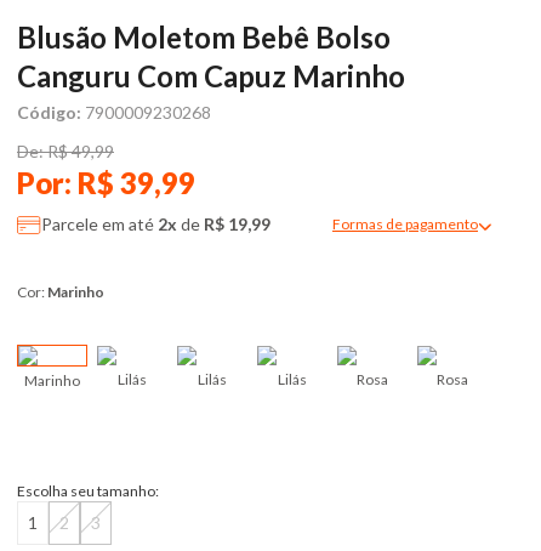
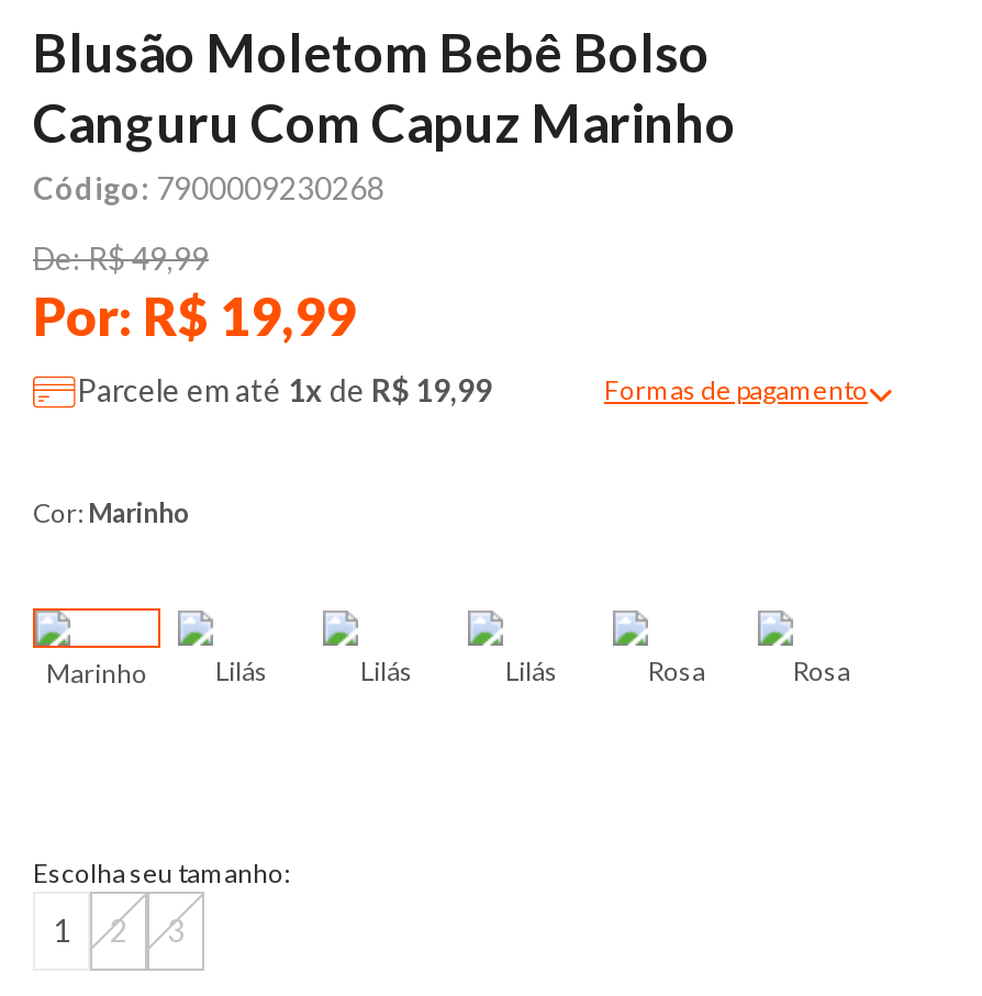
[17,165,195,200] Por: R$ 39,99 -> [33,283,356,347] Por: R$ 19,99
[41,214,270,234] Parcele em até 2x de R$ 19,99 -> [77,371,492,409] Parcele em até 1x de R$ 19,99

